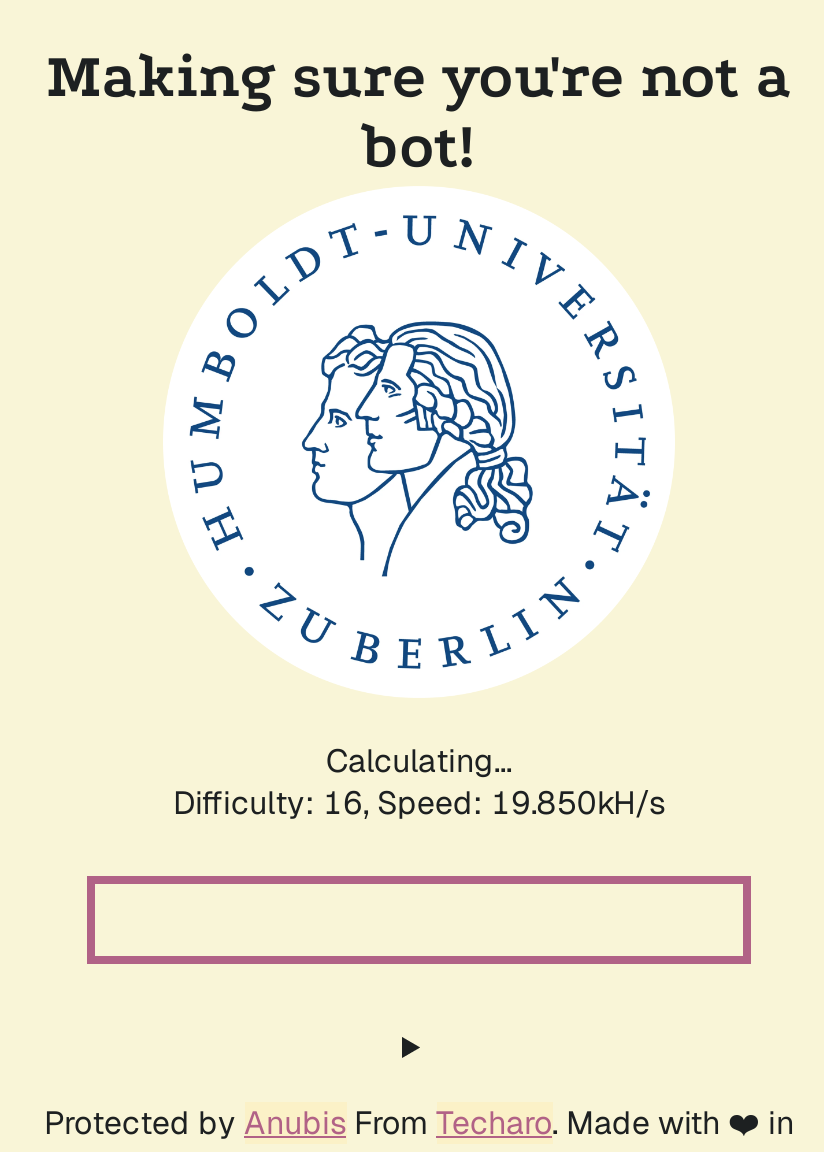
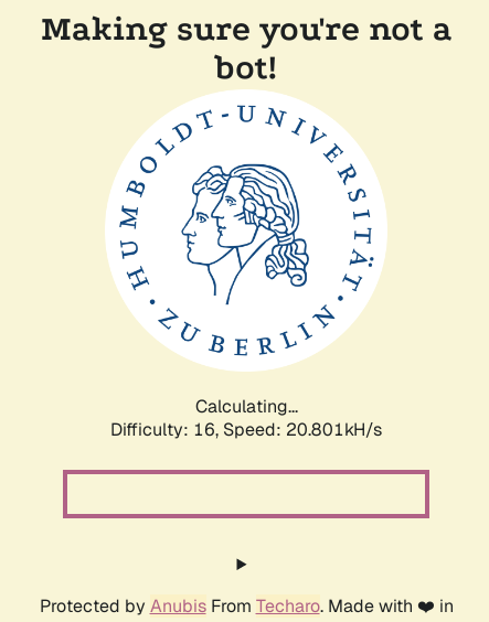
[173,782,665,824] Difficulty: 16, Speed: 19.850kH/s -> [110,418,382,441] Difficulty: 16, Speed: 20.801kH/s

